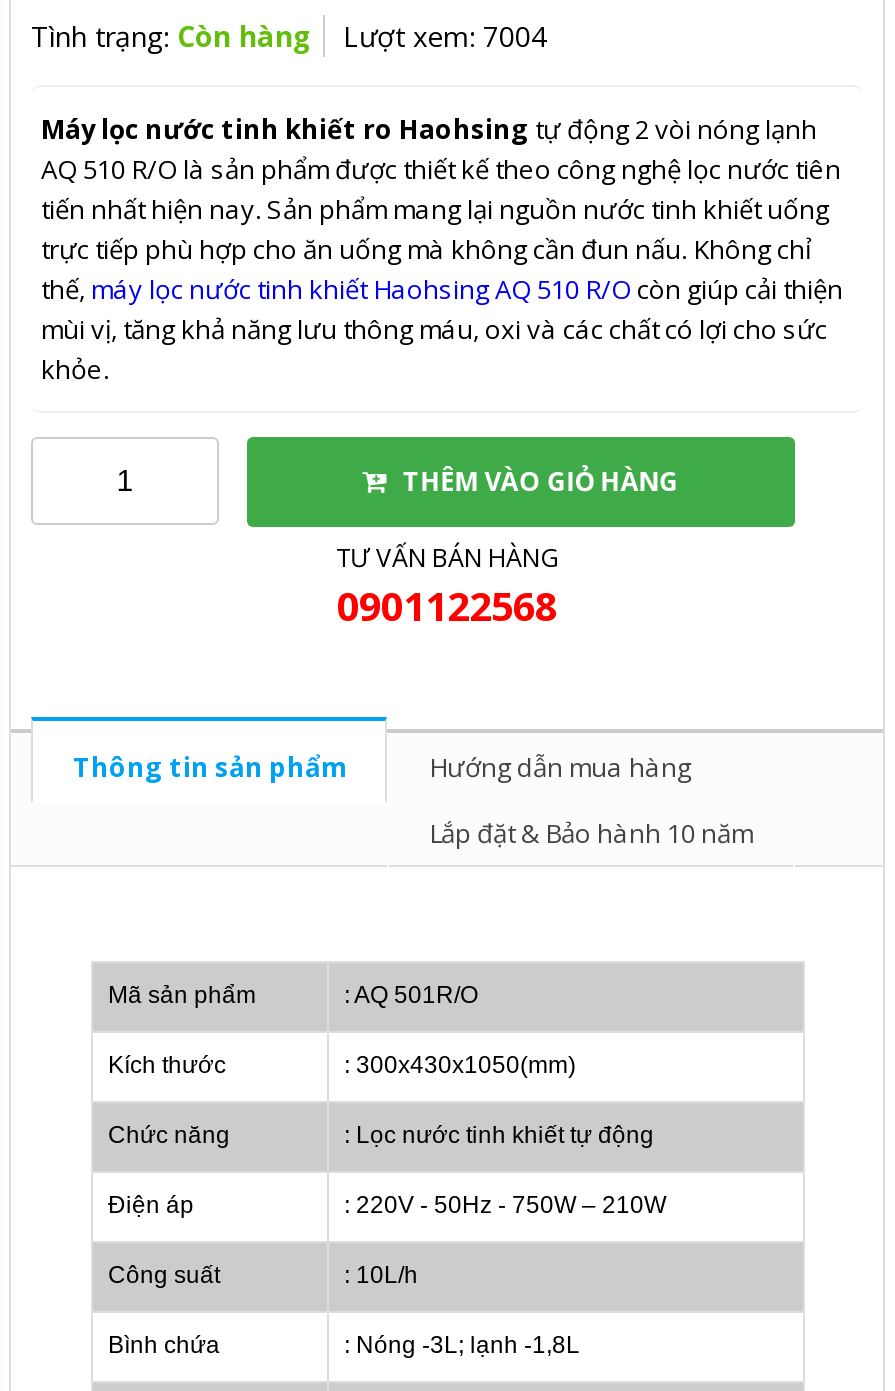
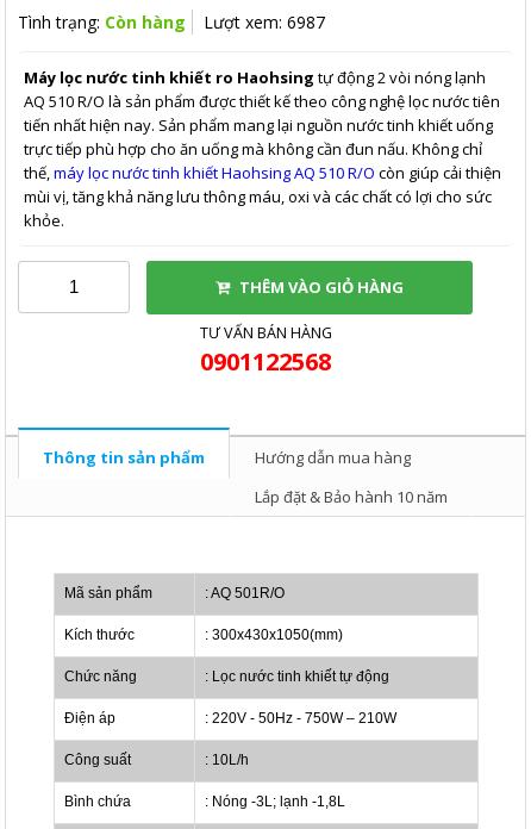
[31,17,547,55] Tình trạng: Còn hàng Lượt xem: 7004 -> [18,10,325,33] Tình trạng: Còn hàng Lượt xem: 6987

